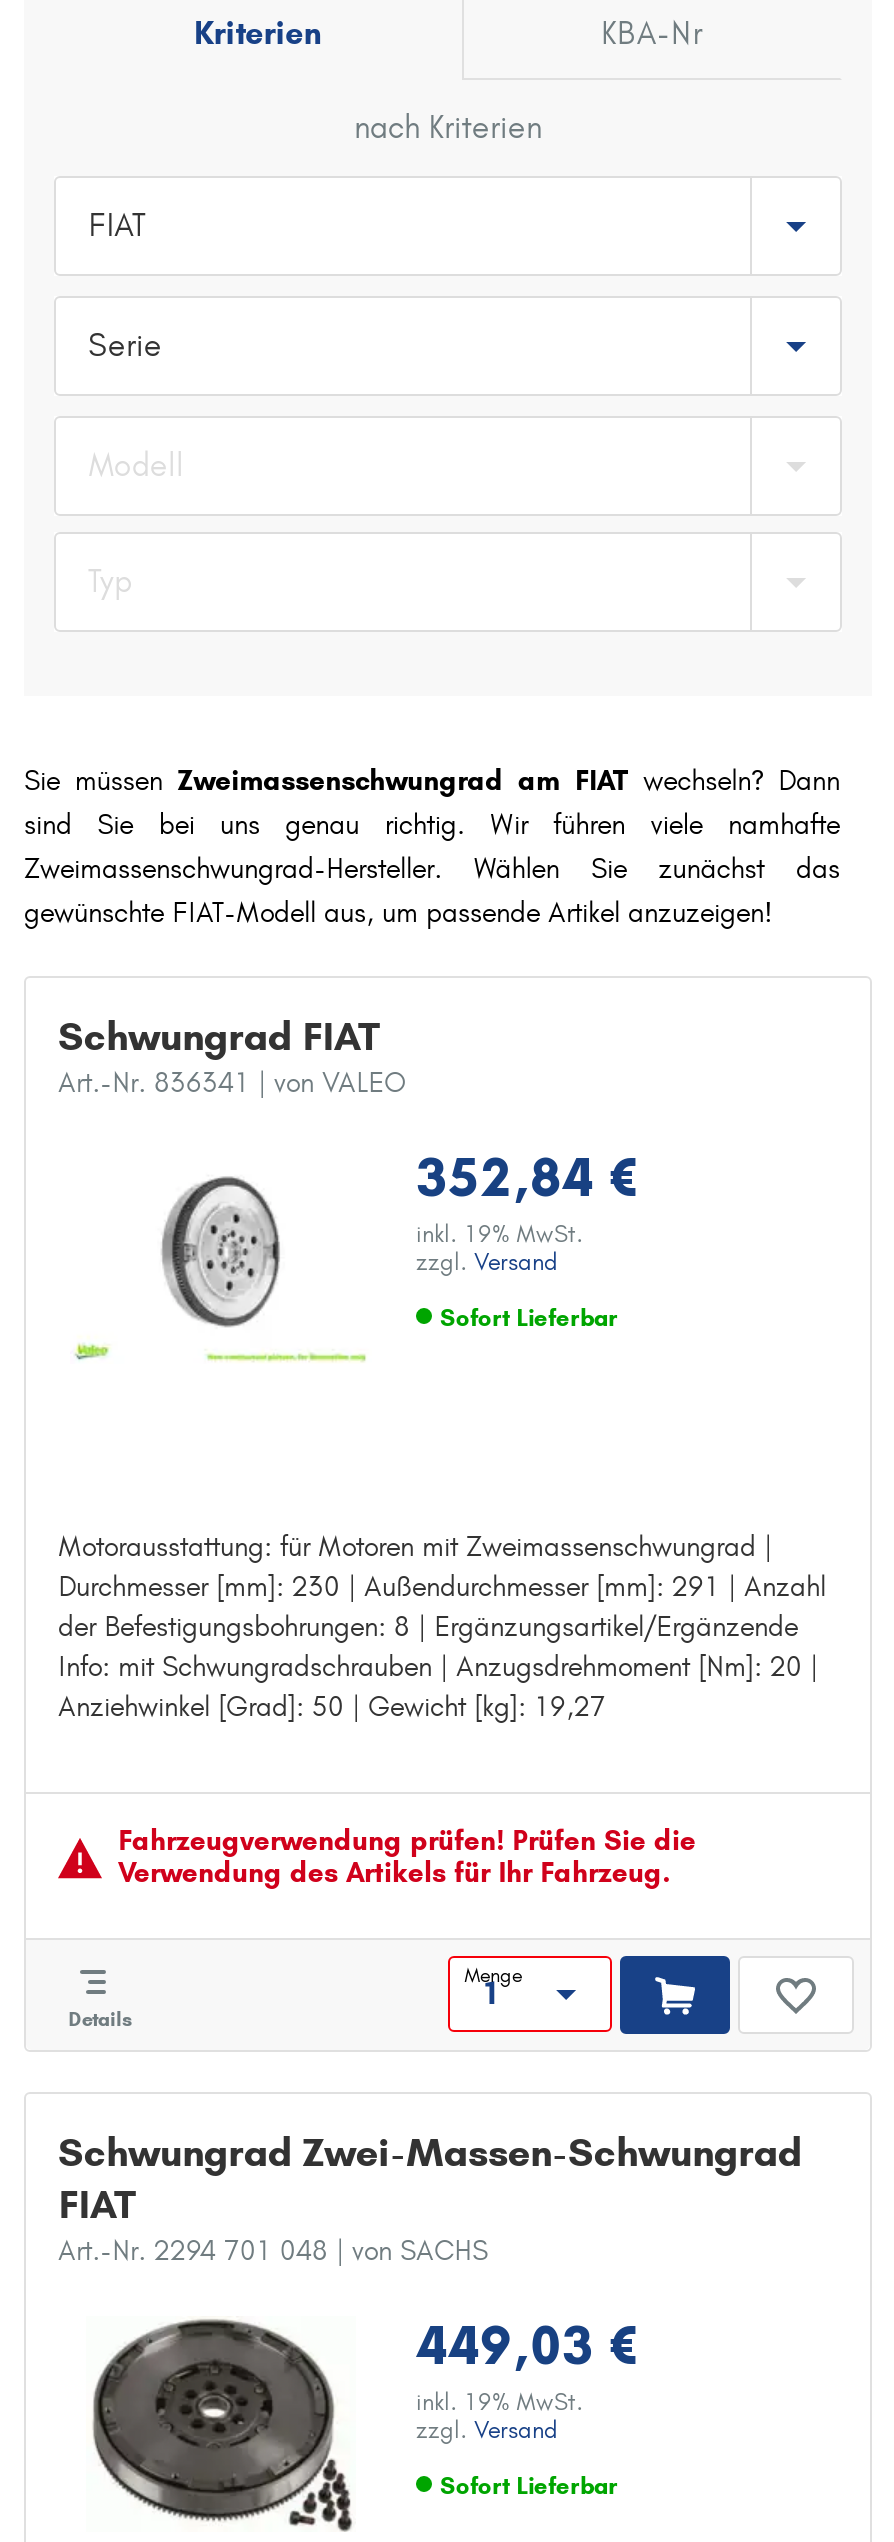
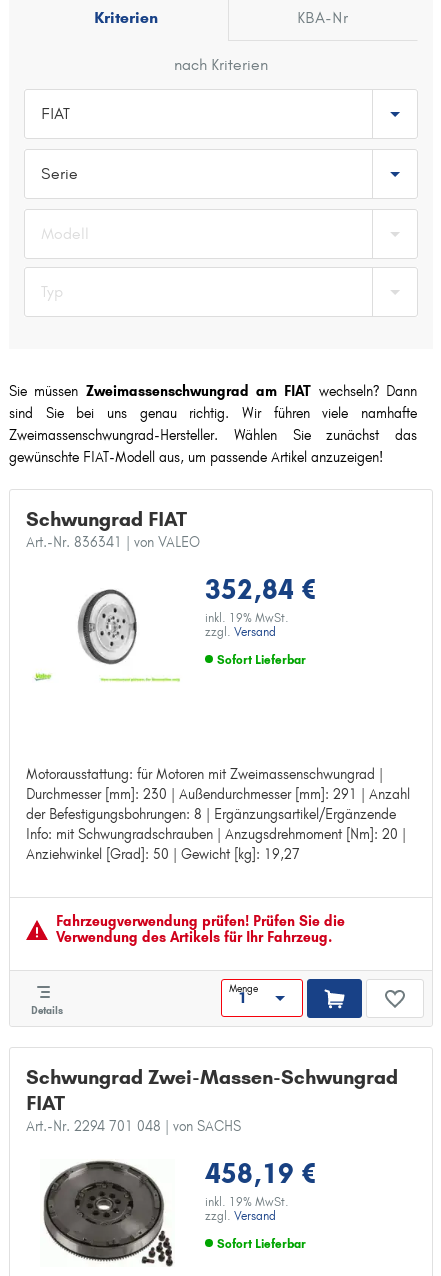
[416,2310,640,2378] 449,03 € -> [205,1156,317,1190] 458,19 €

